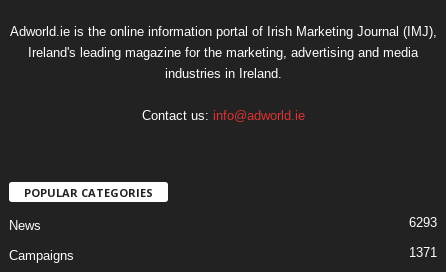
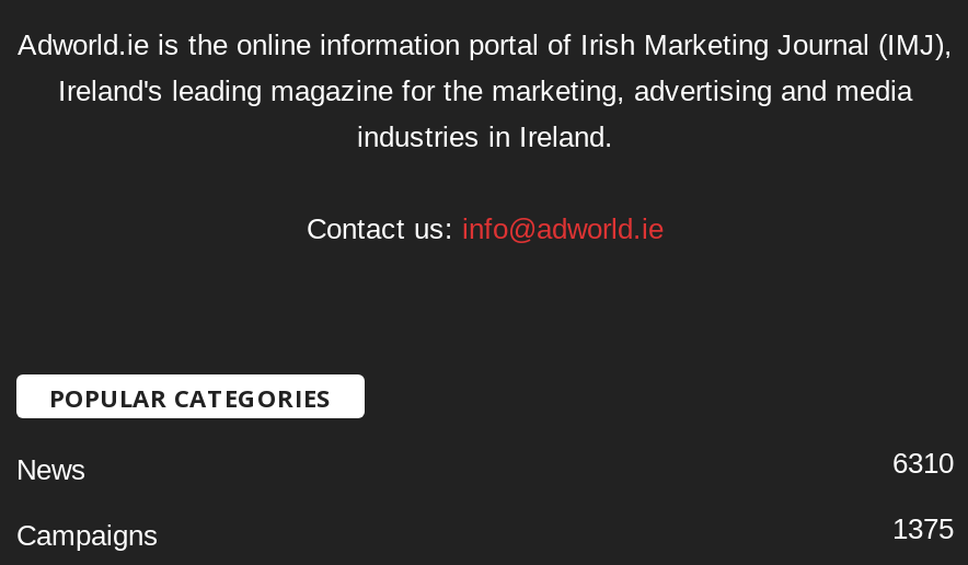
[409,215,437,230] 6293 -> [892,447,954,480] 6310
[409,245,437,260] 1371 -> [892,513,954,546] 1375

